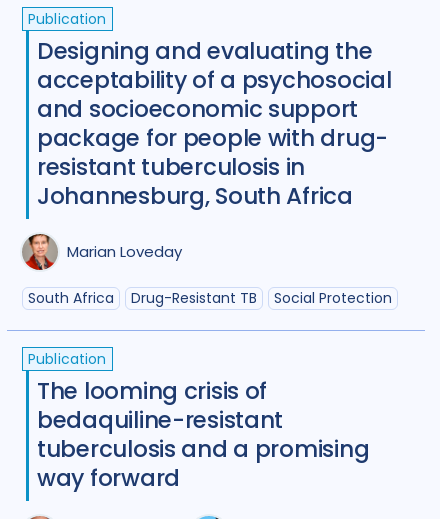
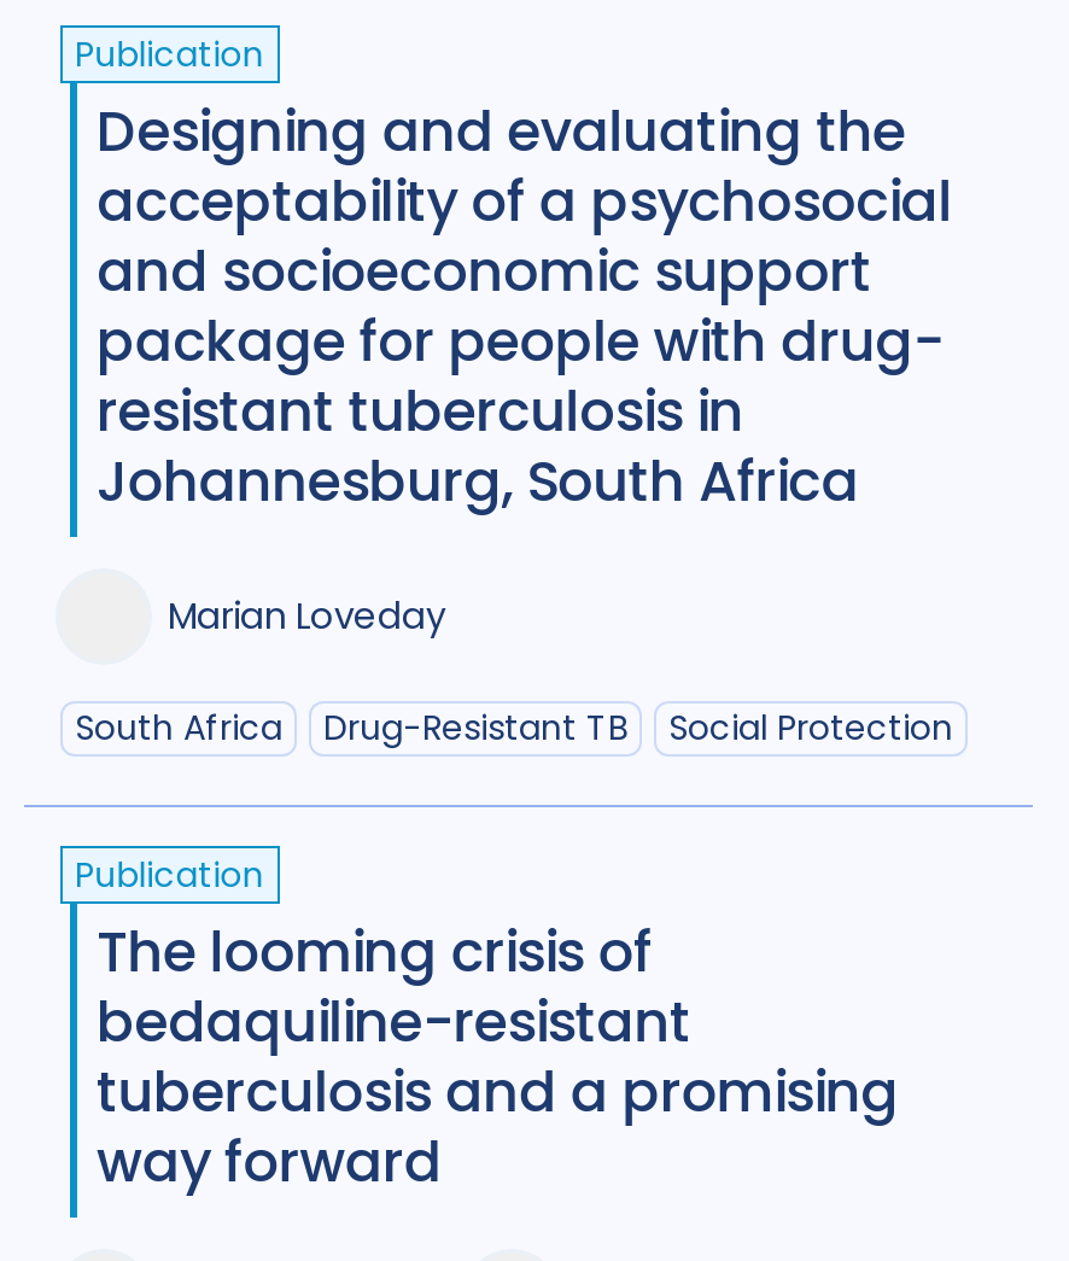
[21,233,59,271] [image] -> none

